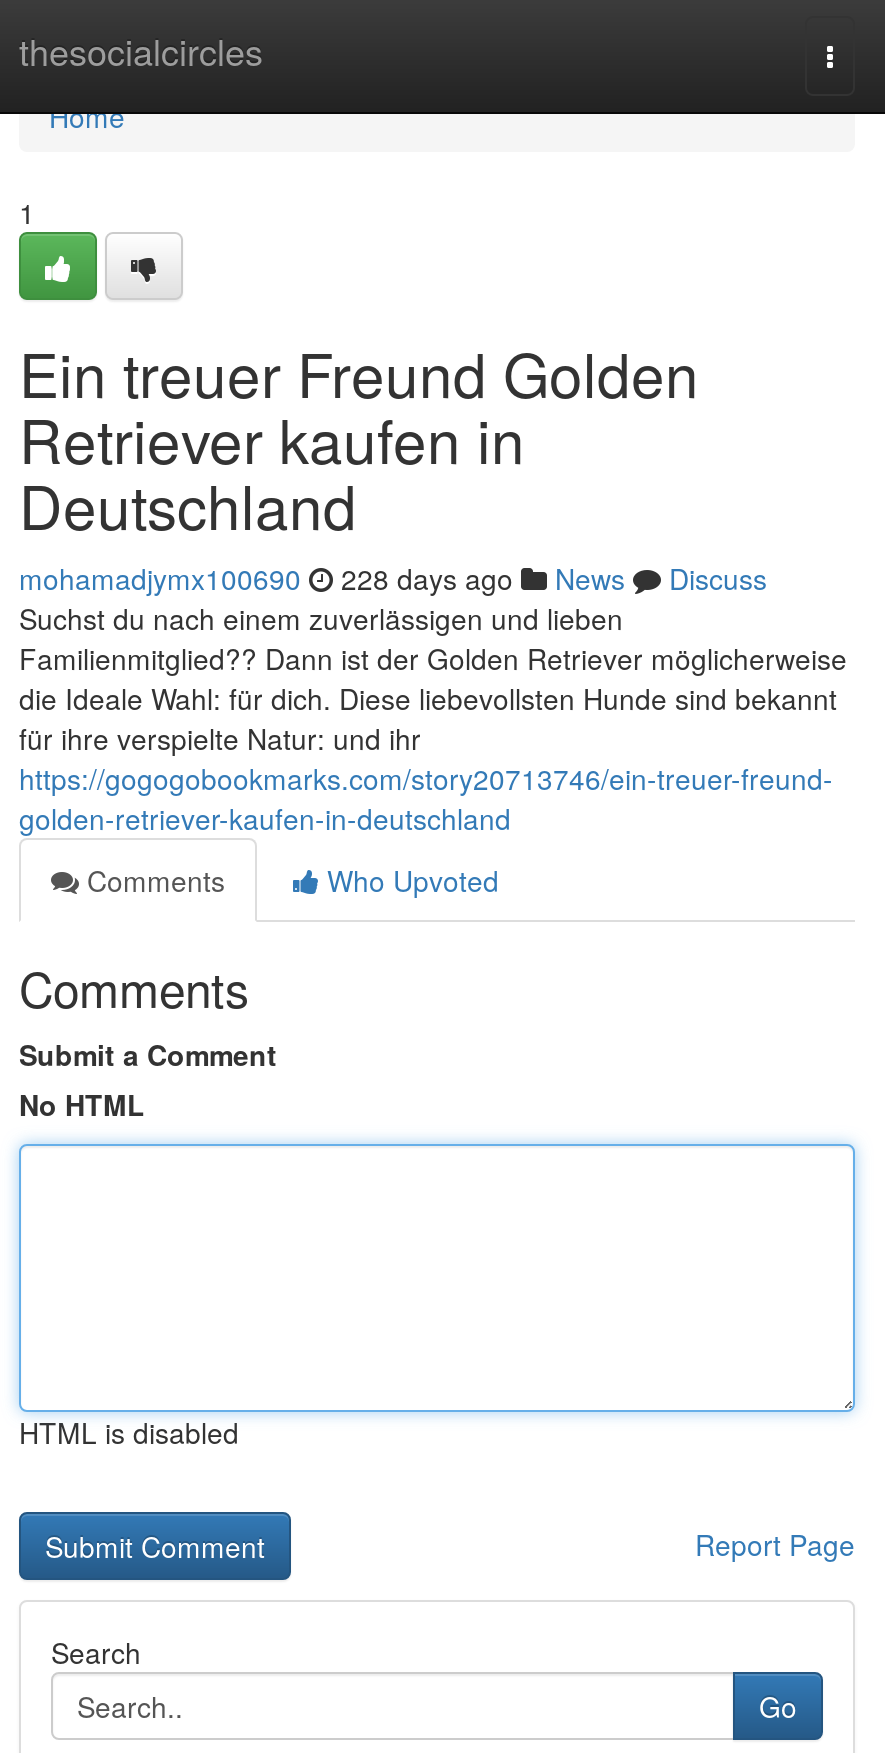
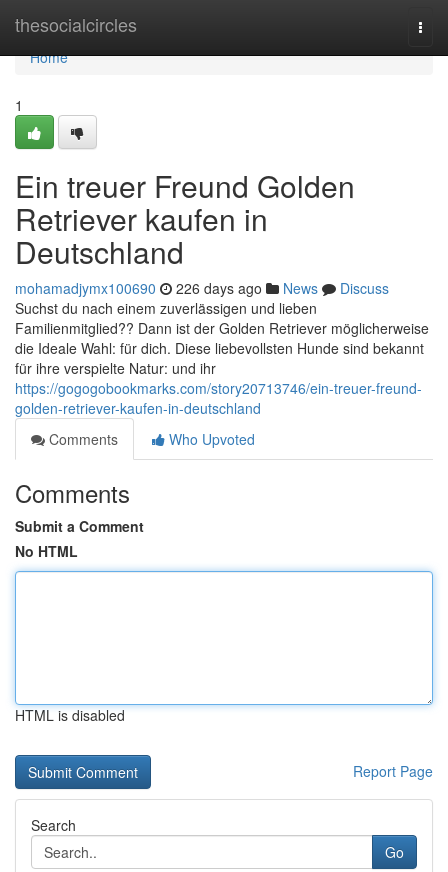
[19,558,767,598] mohamadjymx100690 228 days ago News Discuss -> [15,278,389,298] mohamadjymx100690 226 days ago News Discuss

